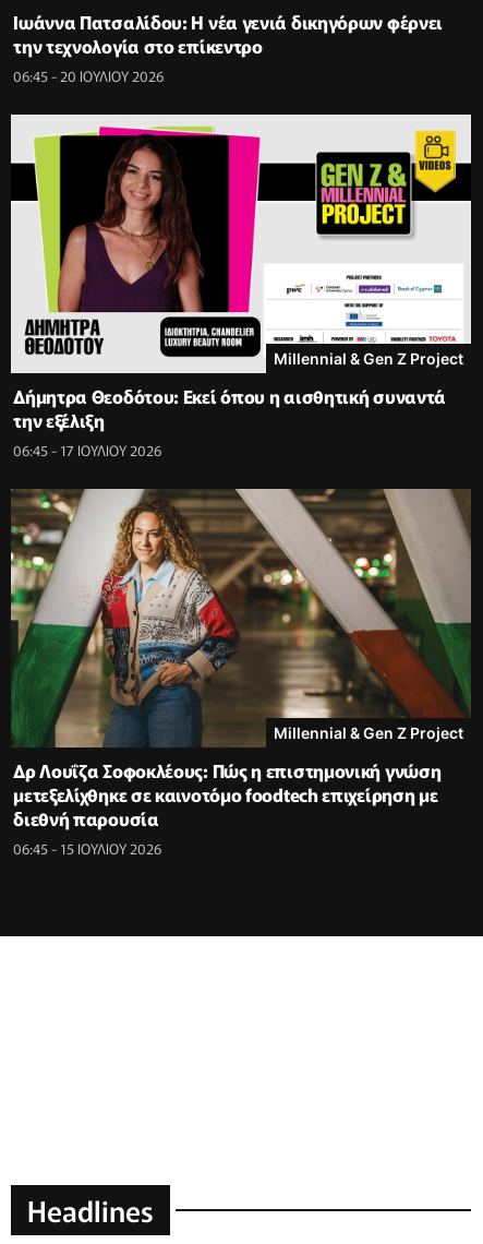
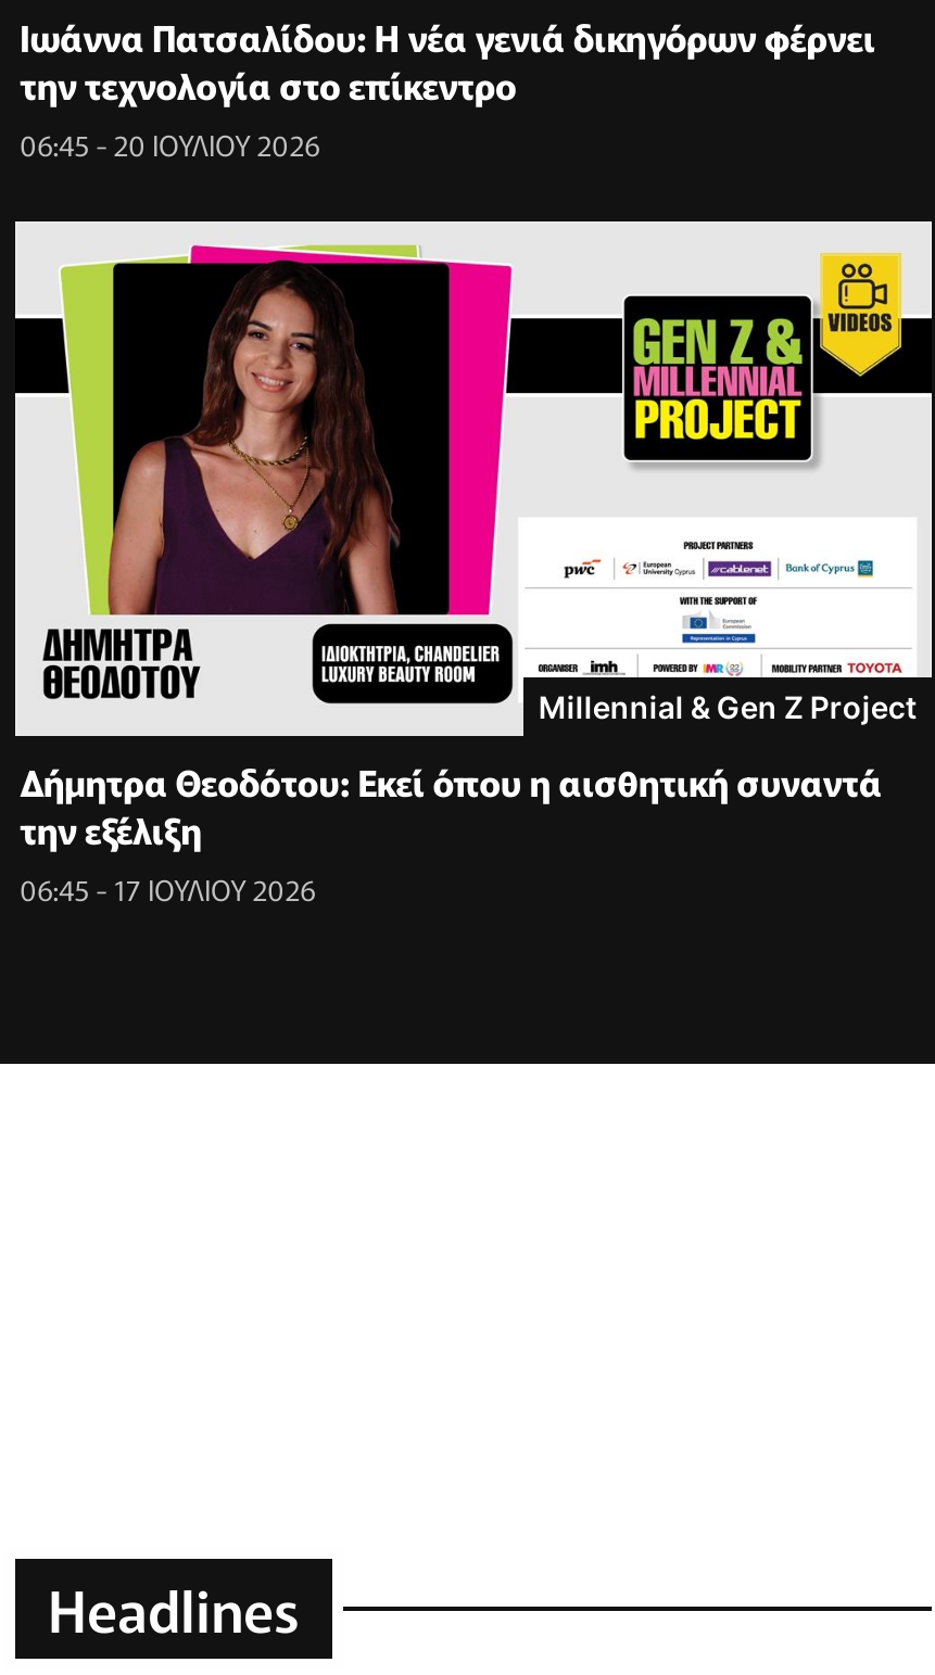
[10,488,472,859] [image] | Millennial & Gen Z Project | Δρ Λουΐζα Σοφοκλέους: Πώς η επιστημονική γνώση | μετεξελίχθηκε σε καινοτόμο foodtech επιχείρηση με | διεθνή παρουσία | 06:45 - 15 ΙΟΥΛΙΟΥ 2026 -> none

